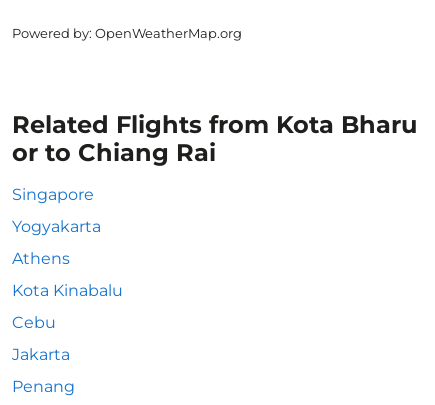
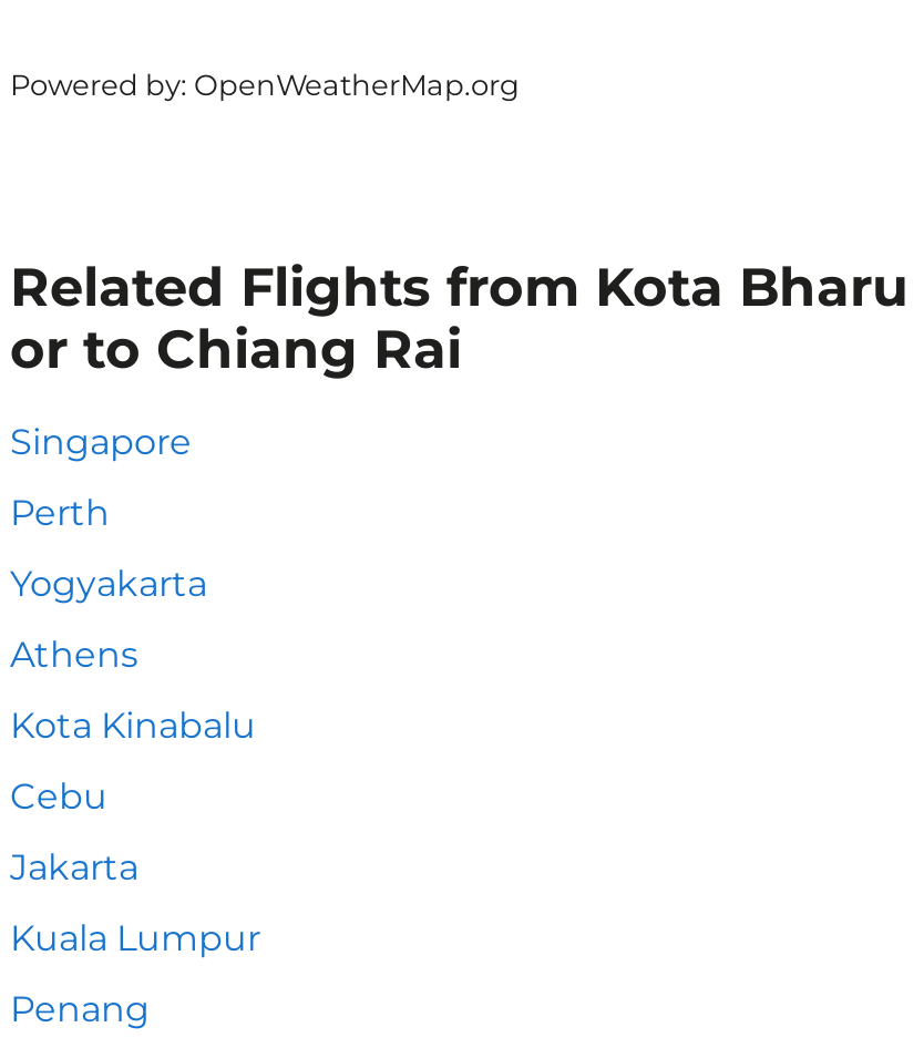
none -> [10,492,110,534] Perth
none -> [10,917,260,959] Kuala Lumpur

